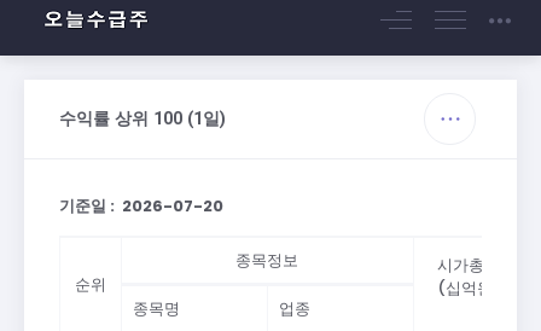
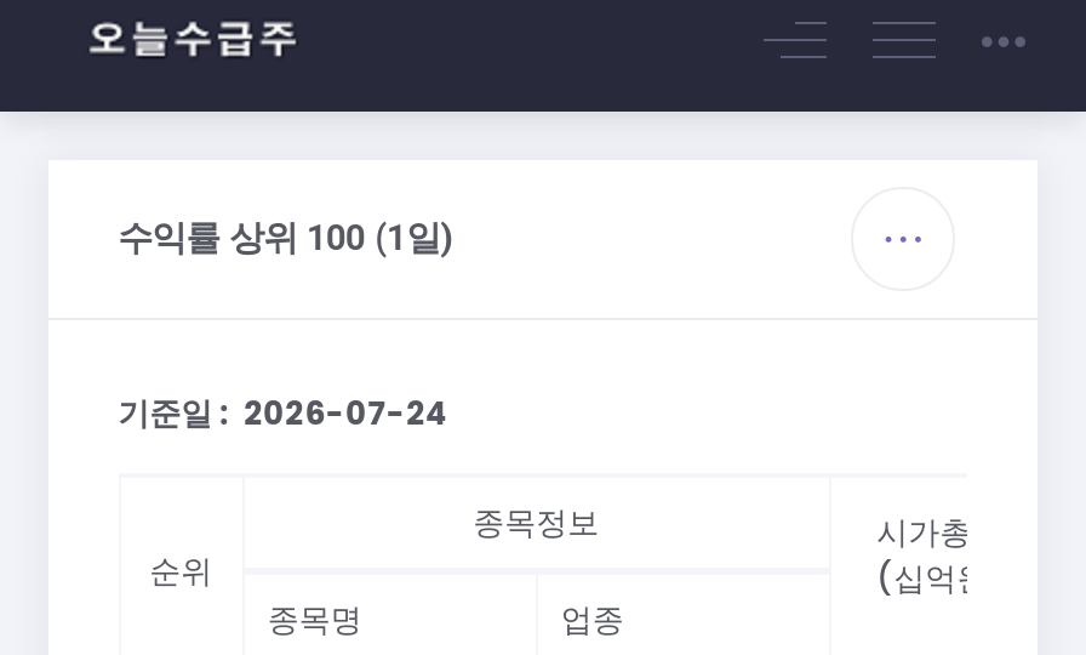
[59,194,227,217] 기준일 : 2026-07-20 -> [118,390,457,436] 기준일 : 2026-07-24

